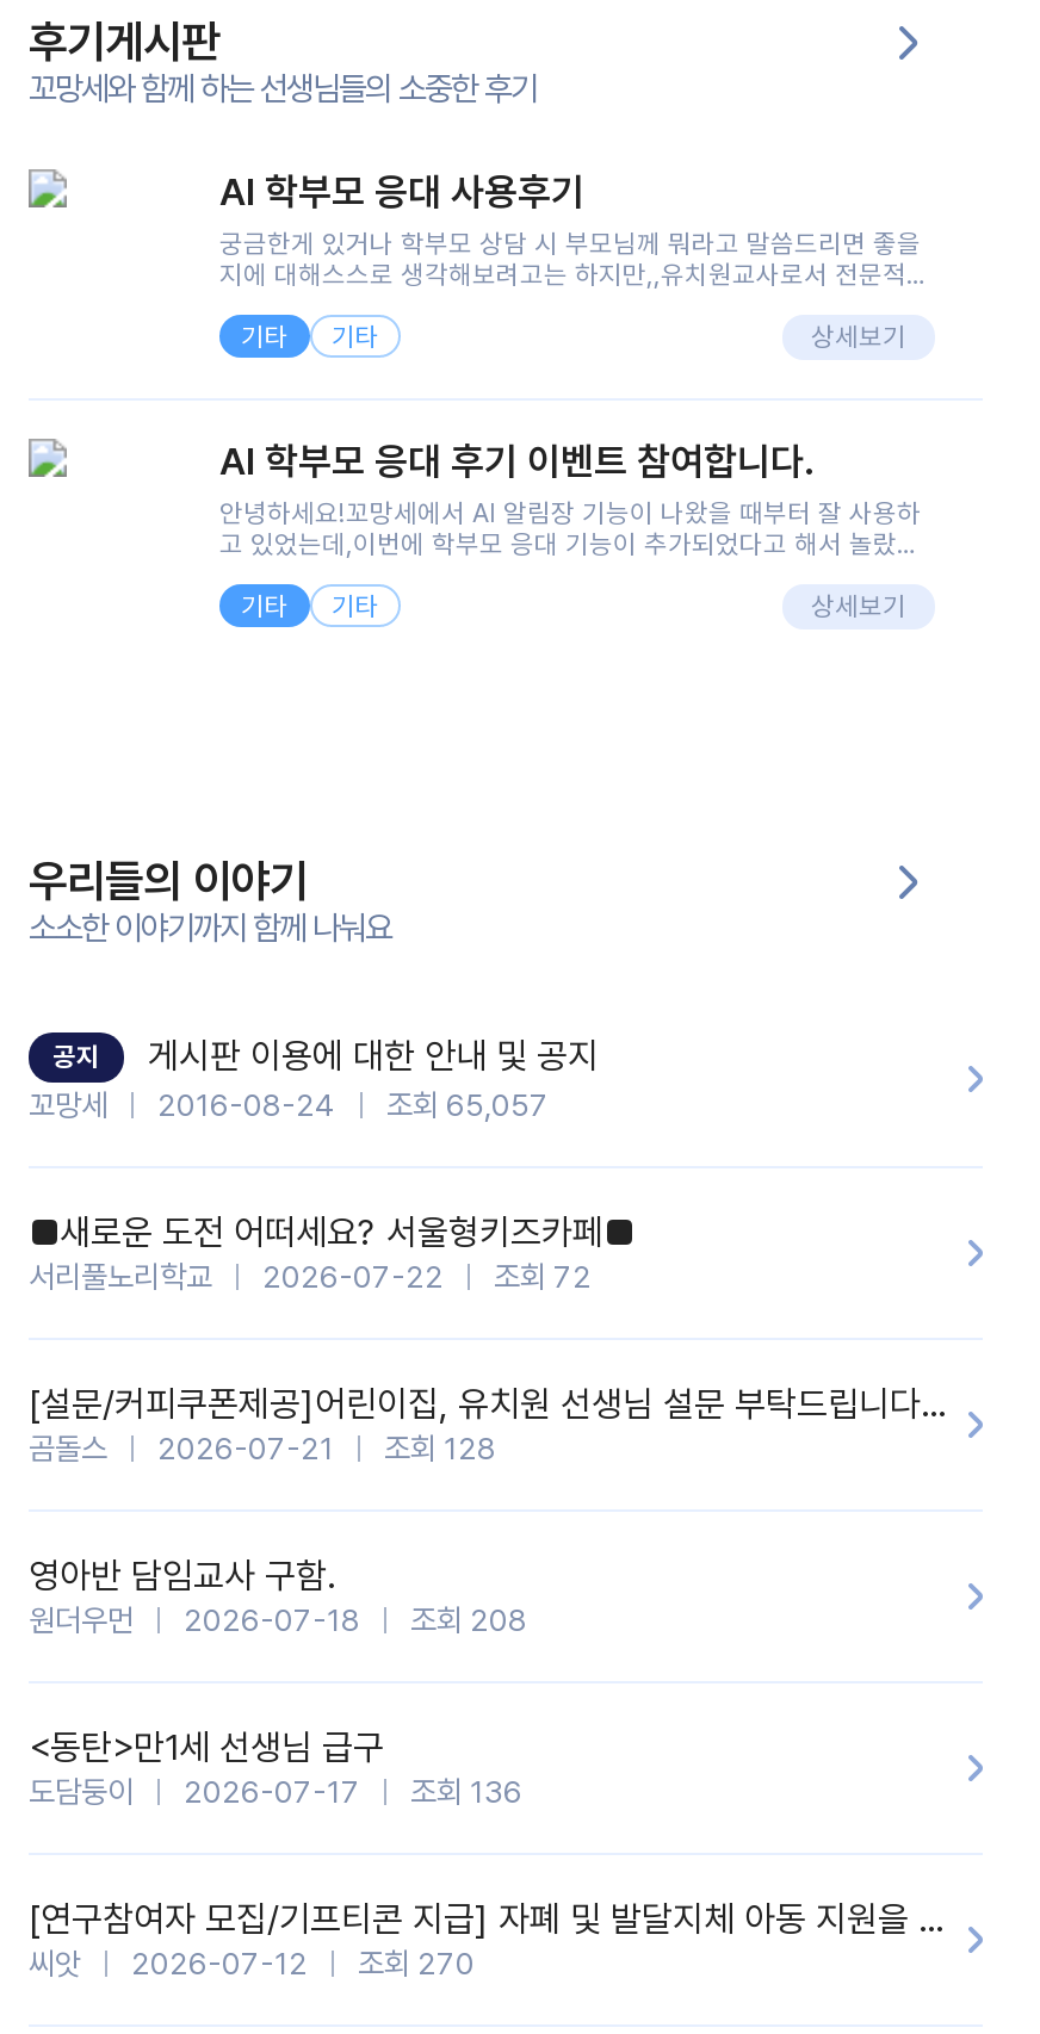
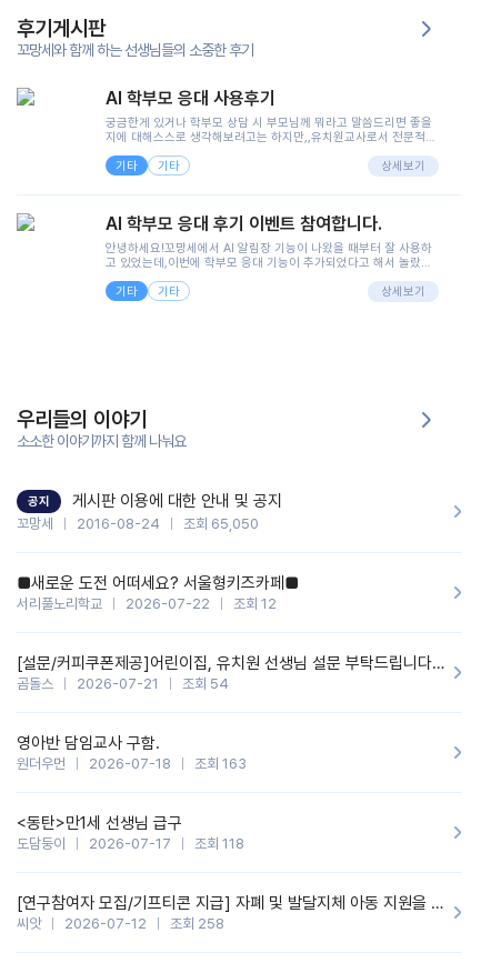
[29,1088,549,1123] 꼬망세 2016-08-24 조회 65,057 -> [17,515,259,532] 꼬망세 2016-08-24 조회 65,050
[29,1259,592,1295] 서리풀노리학교 2026-07-22 조회 72 -> [17,595,277,612] 서리풀노리학교 2026-07-22 조회 12
[29,1431,496,1467] 곰돌스 2026-07-21 조회 128 -> [17,675,229,692] 곰돌스 2026-07-21 조회 54
[29,1603,527,1638] 원더우먼 2026-07-18 조회 208 -> [17,755,247,772] 원더우먼 2026-07-18 조회 163
[29,1774,522,1810] 도담둥이 2026-07-17 조회 136 -> [17,835,244,852] 도담둥이 2026-07-17 조회 118
[29,1946,475,1982] 씨앗 2026-07-12 조회 270 -> [17,915,224,932] 씨앗 2026-07-12 조회 258

